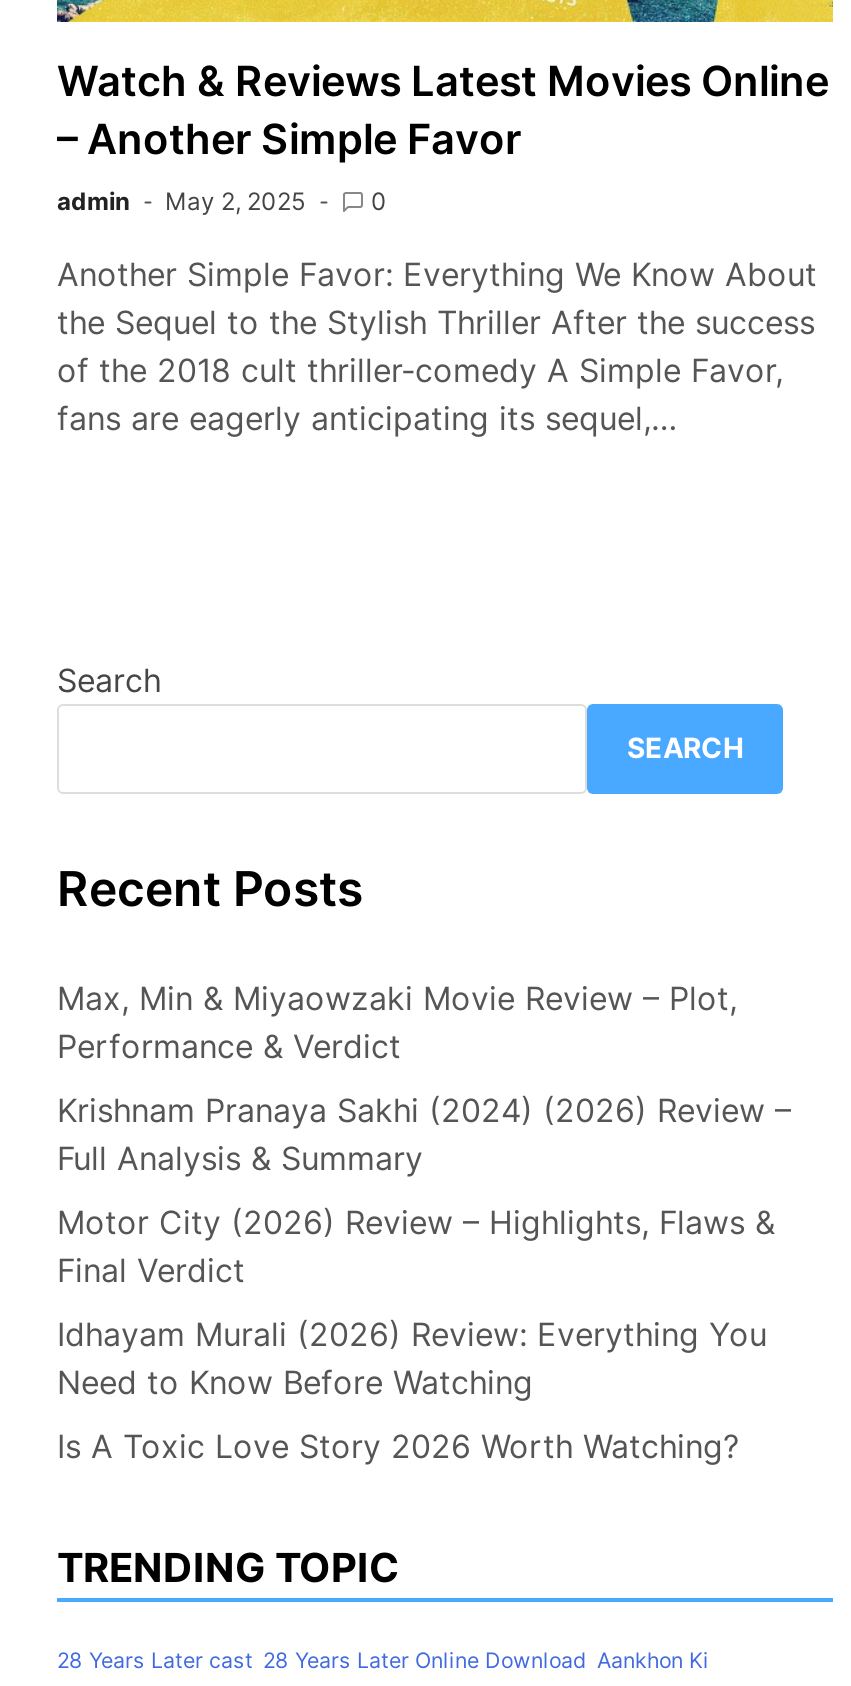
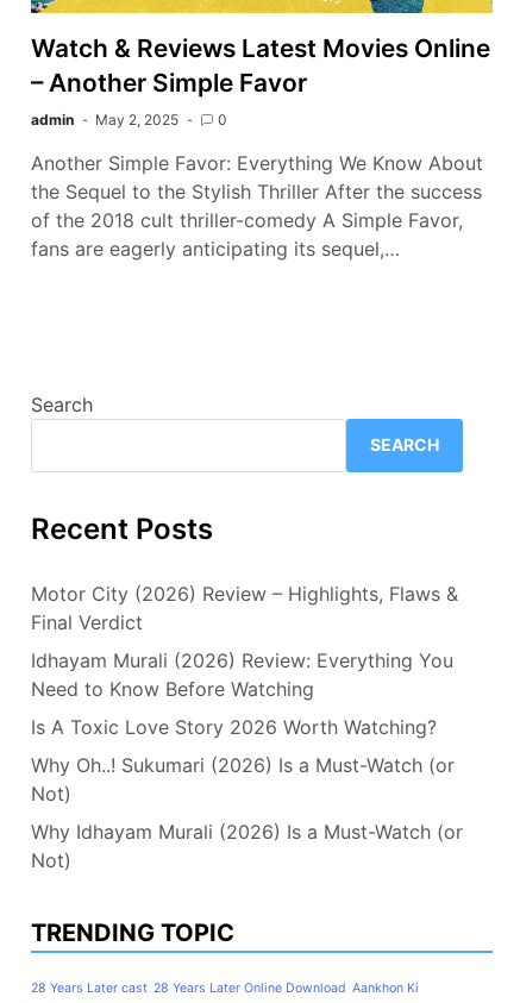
[57,977,791,1177] Max, Min & Miyaowzaki Movie Review – Plot, | Performance & Verdict | Krishnam Pranaya Sakhi (2024) (2026) Review – | Full Analysis & Summary -> none
moved [57,1201,775,1465] -> [31,581,458,738]: Motor City (2026) Review – Highlights, Flaws & | Final Verdict | Idhayam Murali (2026) Review: Everything You | Need to Know Before Watching | Is A Toxic Love Story 2026 Worth Watching?
none -> [31,753,463,872] Why Oh..! Sukumari (2026) Is a Must-Watch (or | Not) | Why Idhayam Murali (2026) Is a Must-Watch (or | Not)

